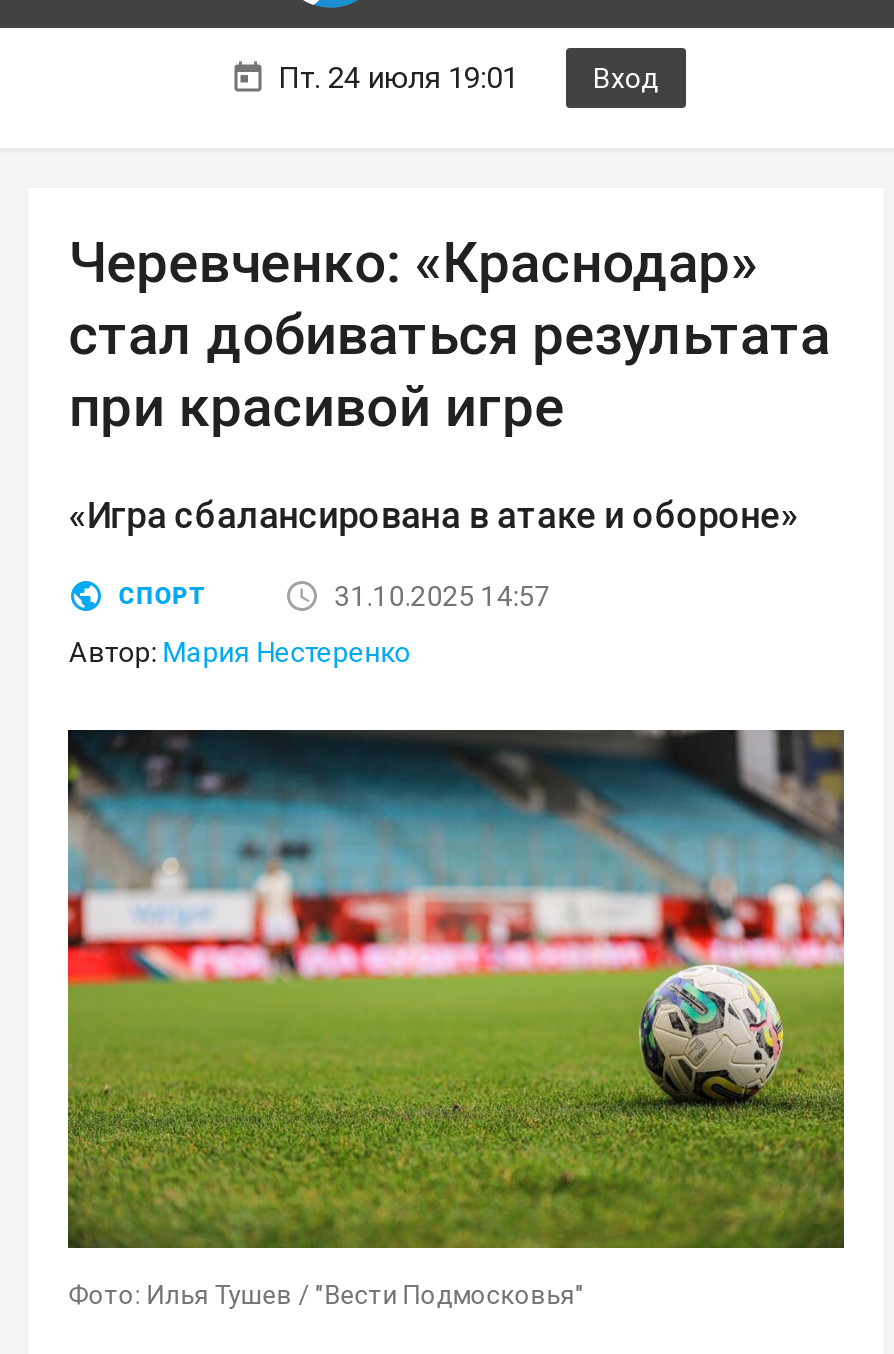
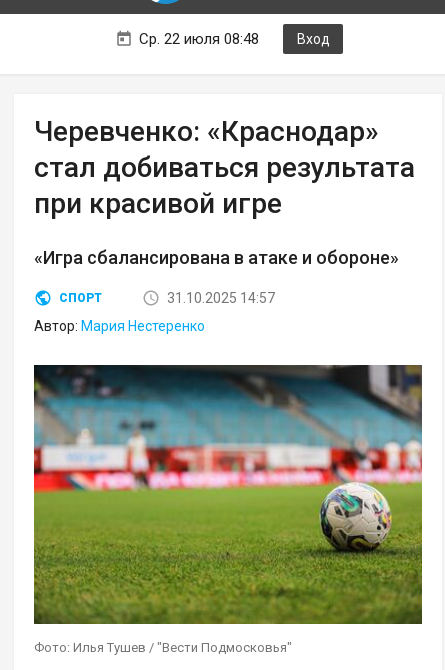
[278,61,518,97] Пт. 24 июля 19:01 -> [139,30,259,48] Ср. 22 июля 08:48

